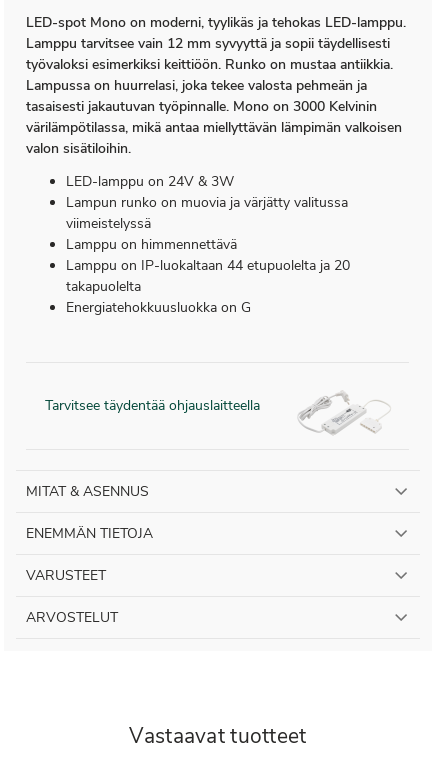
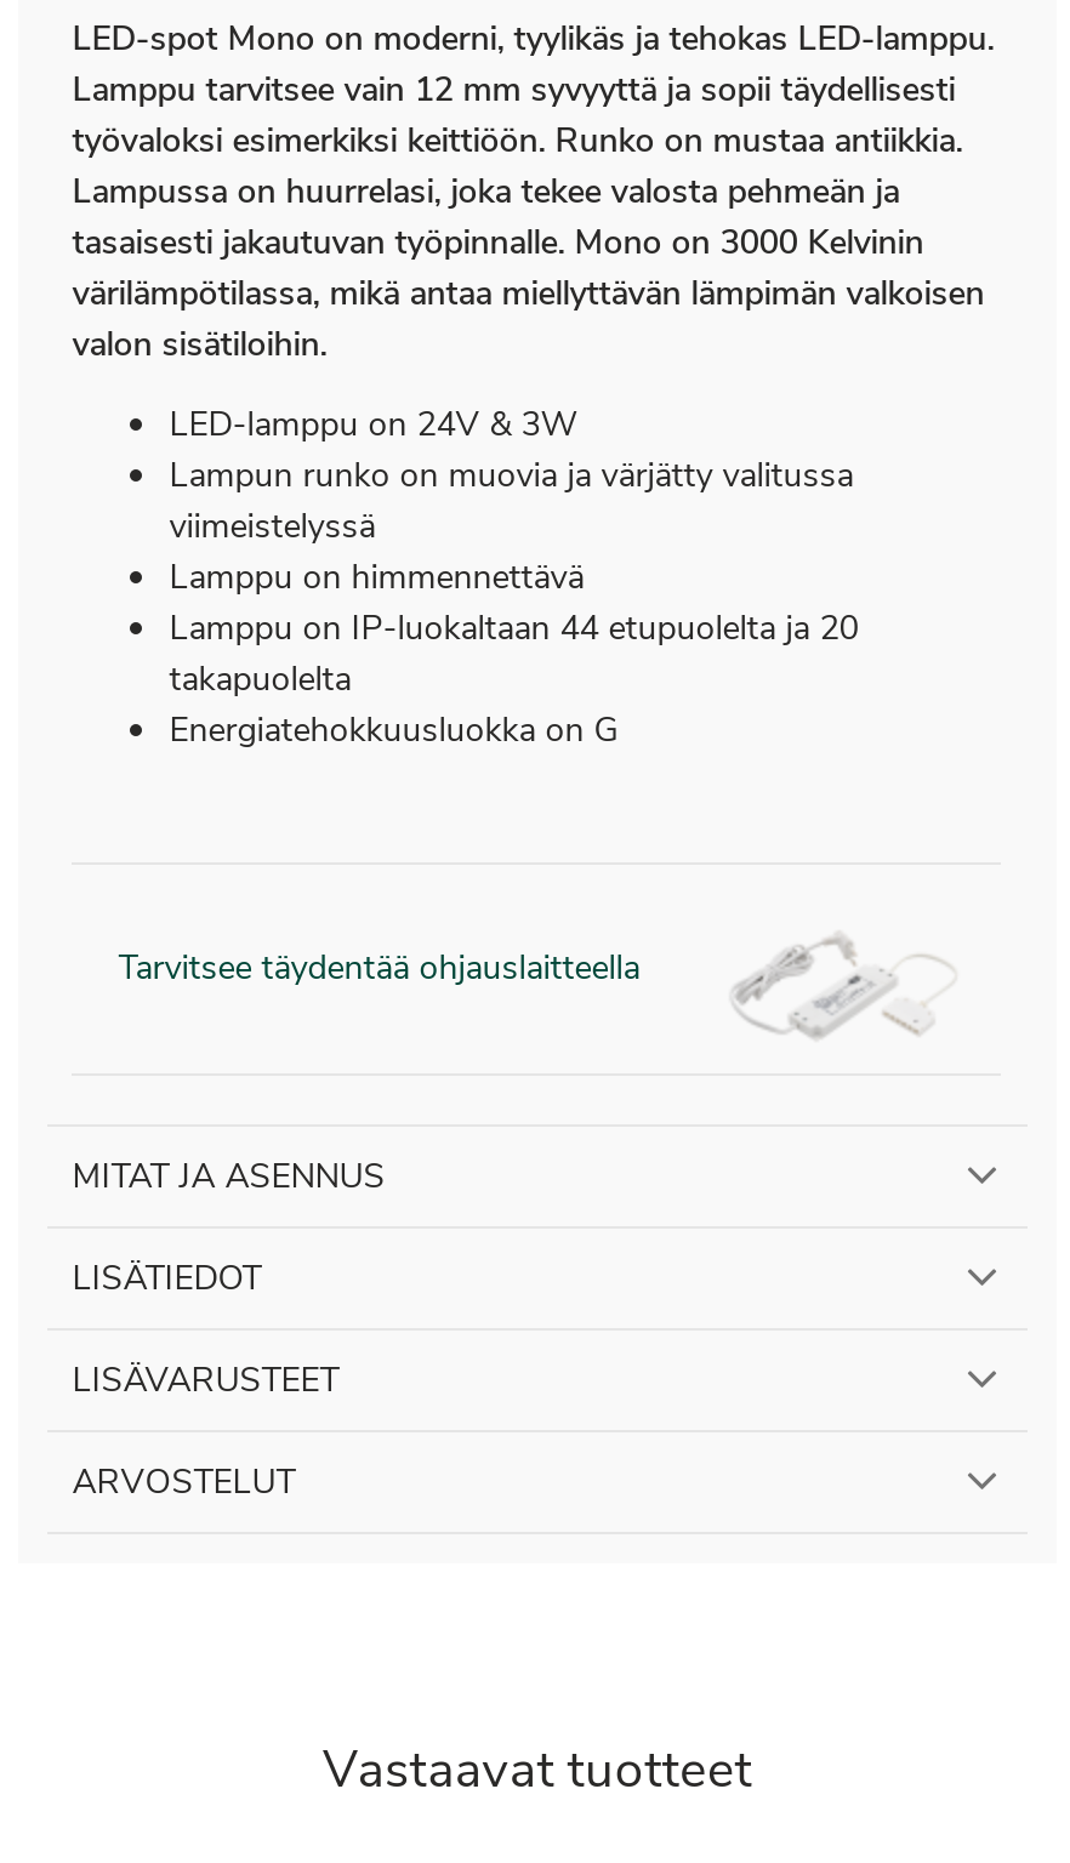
[26,482,149,501] MITAT & ASENNUS -> [72,1152,385,1199] MITAT JA ASENNUS
[26,524,153,543] ENEMMÄN TIETOJA -> [72,1254,261,1300] LISÄTIEDOT
[26,566,106,585] VARUSTEET -> [72,1356,339,1402] LISÄVARUSTEET

